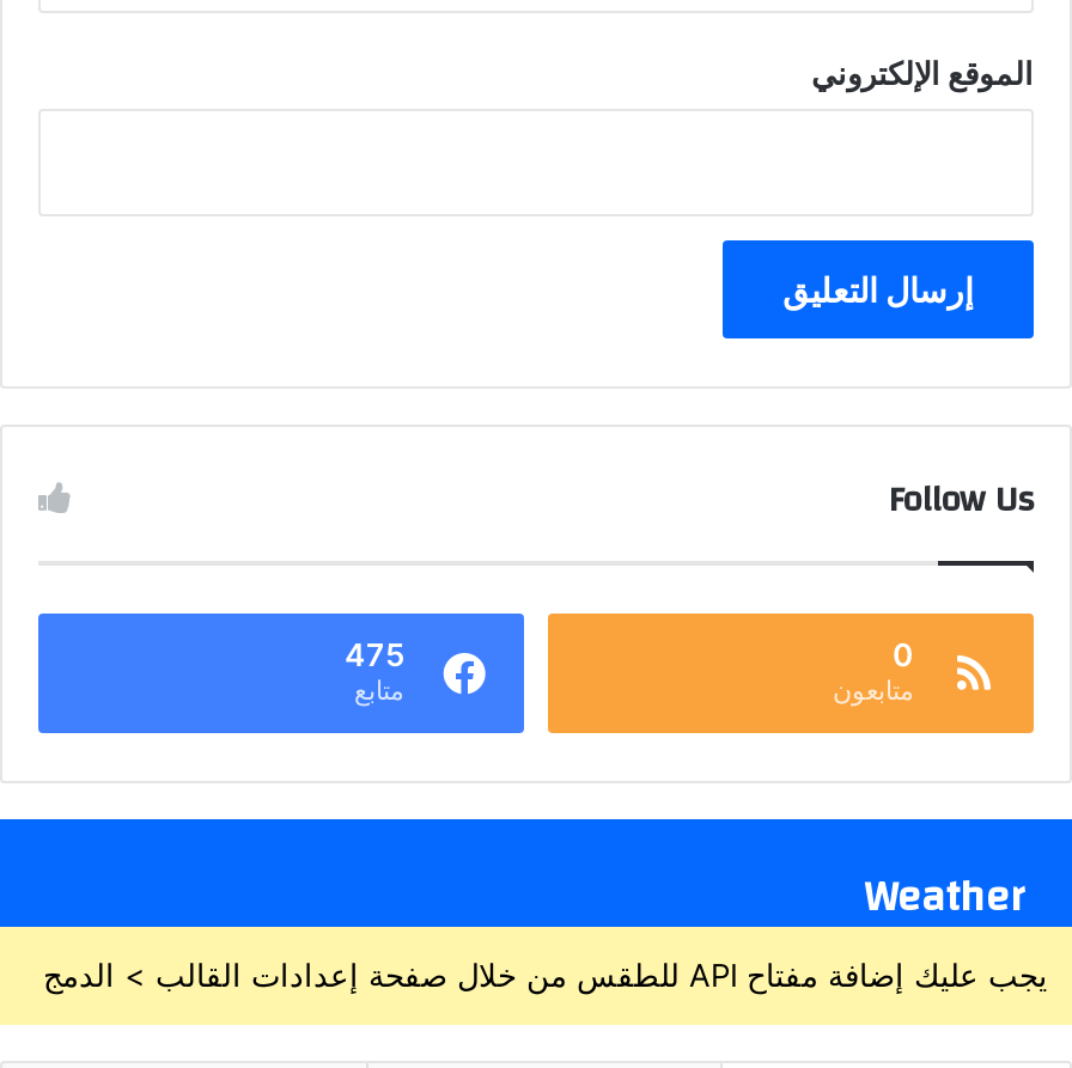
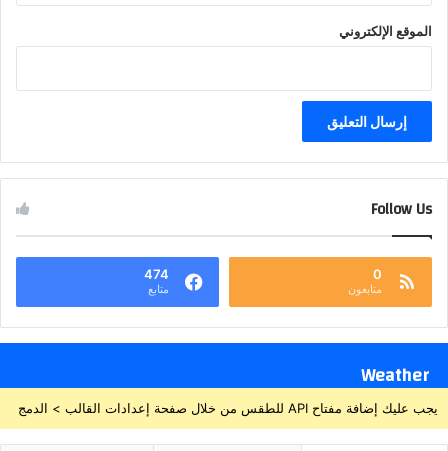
[345,635,404,674] 475 -> [144,266,169,282] 474

